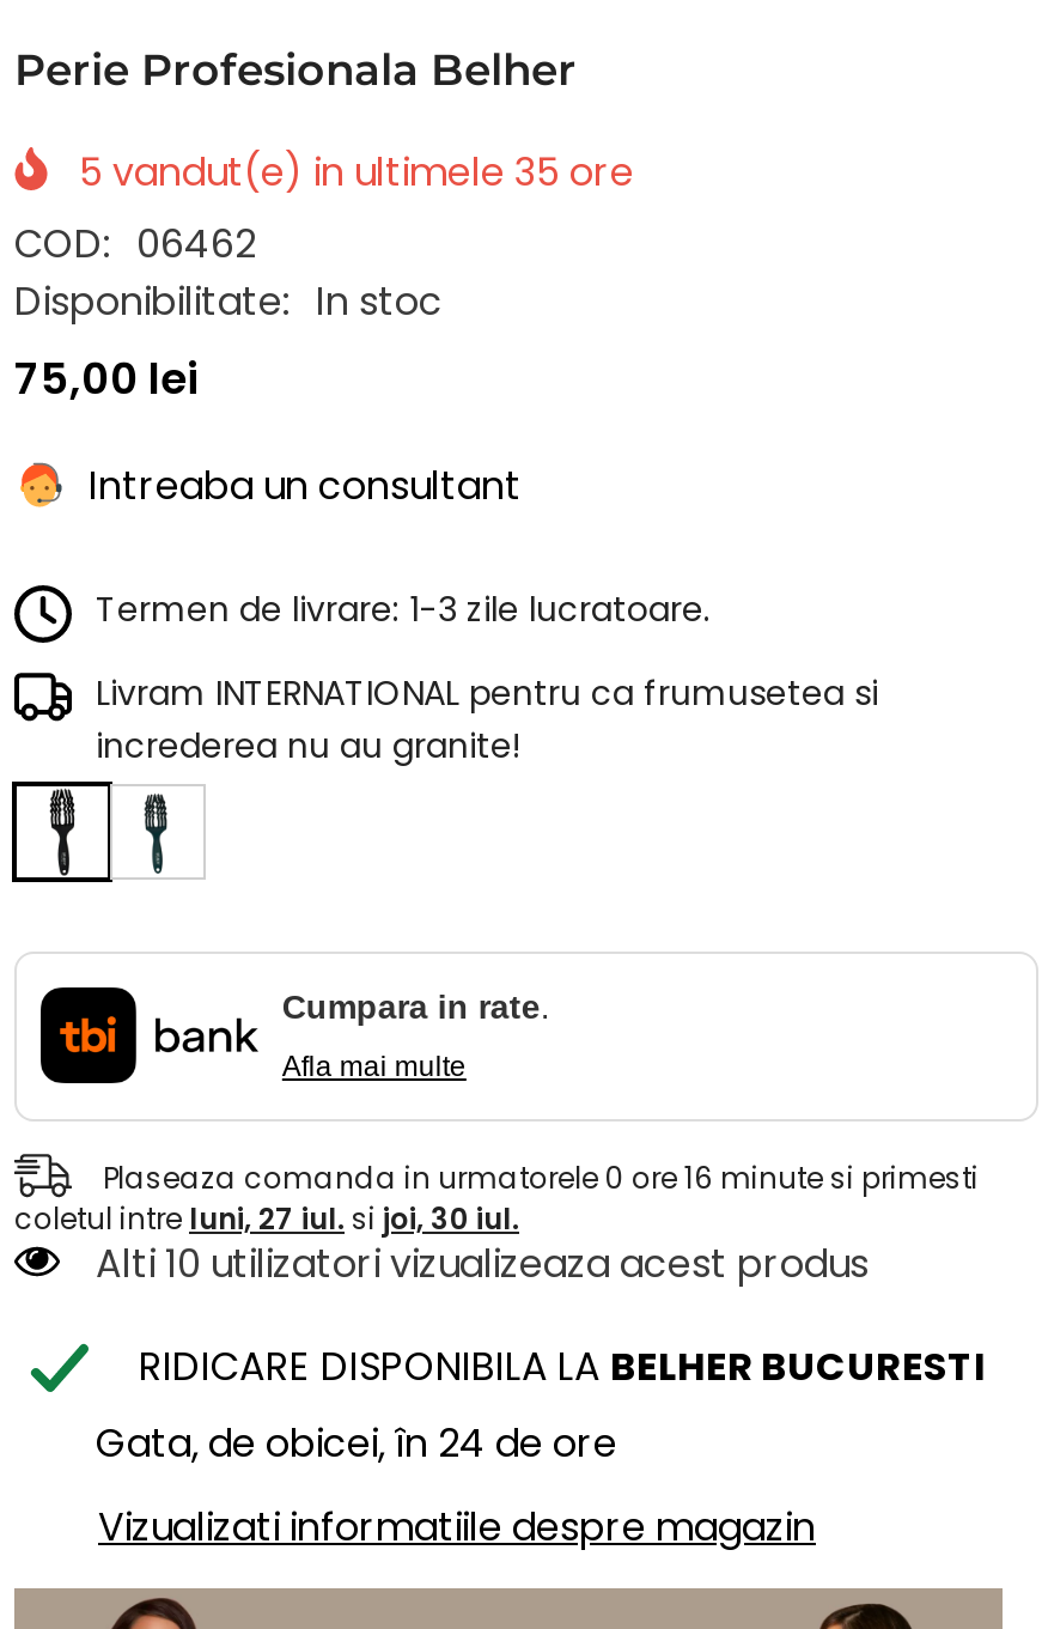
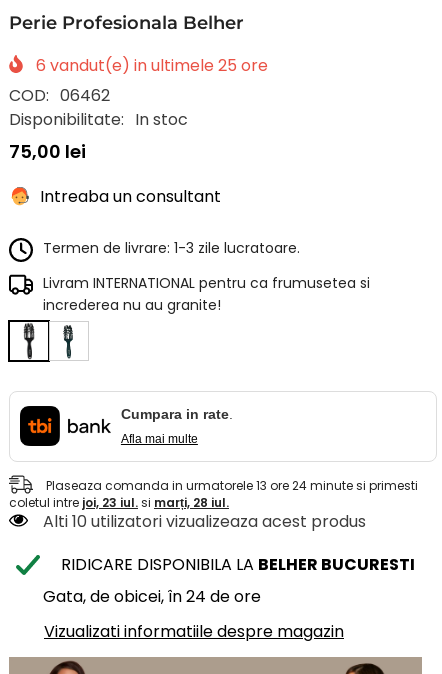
[79,144,634,199] 5 vandut(e) in ultimele 35 ore -> [36,54,268,77] 6 vandut(e) in ultimele 25 ore
[103,1156,979,1197] Plaseaza comanda in urmatorele 0 ore 16 minute si primesti -> [46,477,418,494] Plaseaza comanda in urmatorele 13 ore 24 minute si primesti
[14,1198,519,1238] coletul intre luni, 27 iul. si joi, 30 iul. -> [9,494,229,511] coletul intre joi, 23 iul. si marți, 28 iul.

